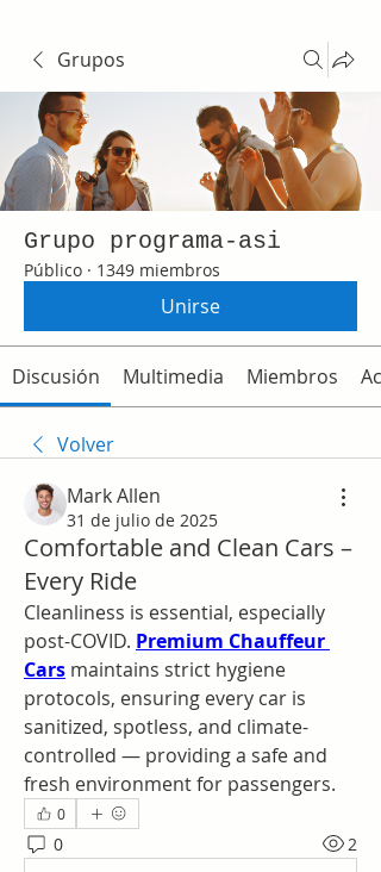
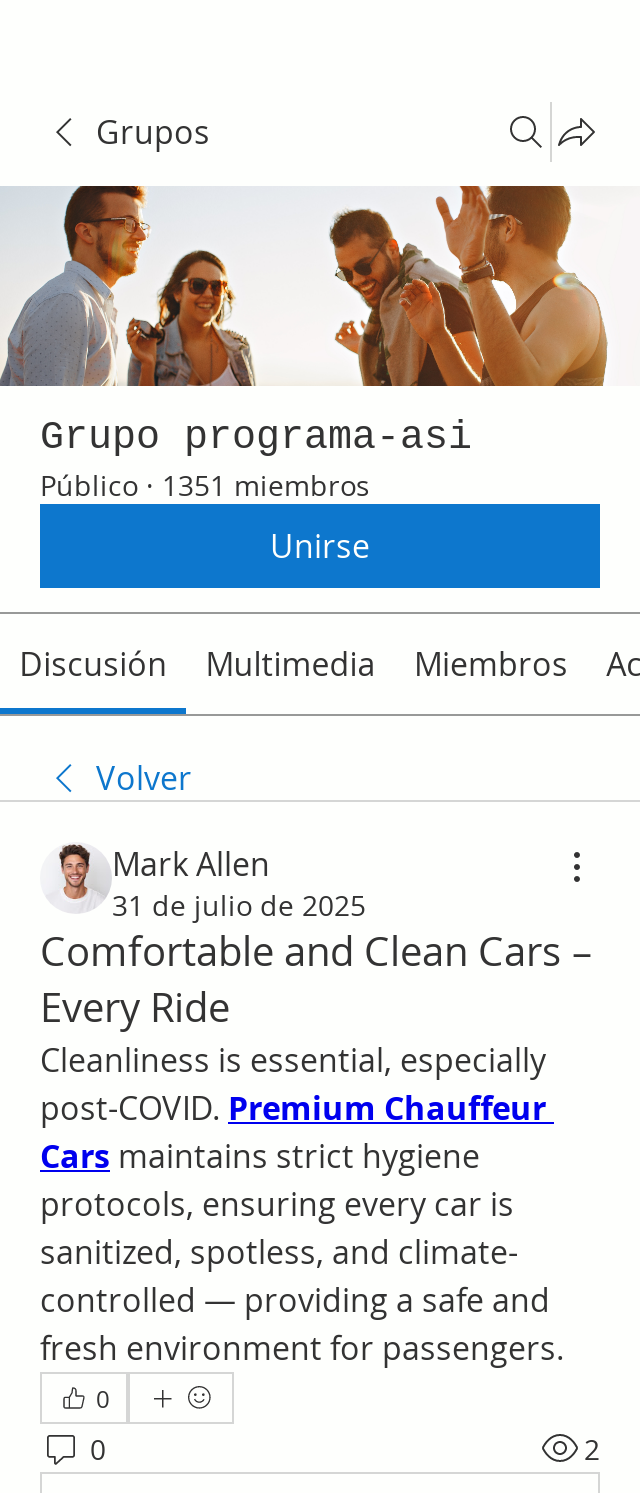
[24,259,220,281] Público · 1349 miembros -> [40,466,370,504] Público · 1351 miembros

